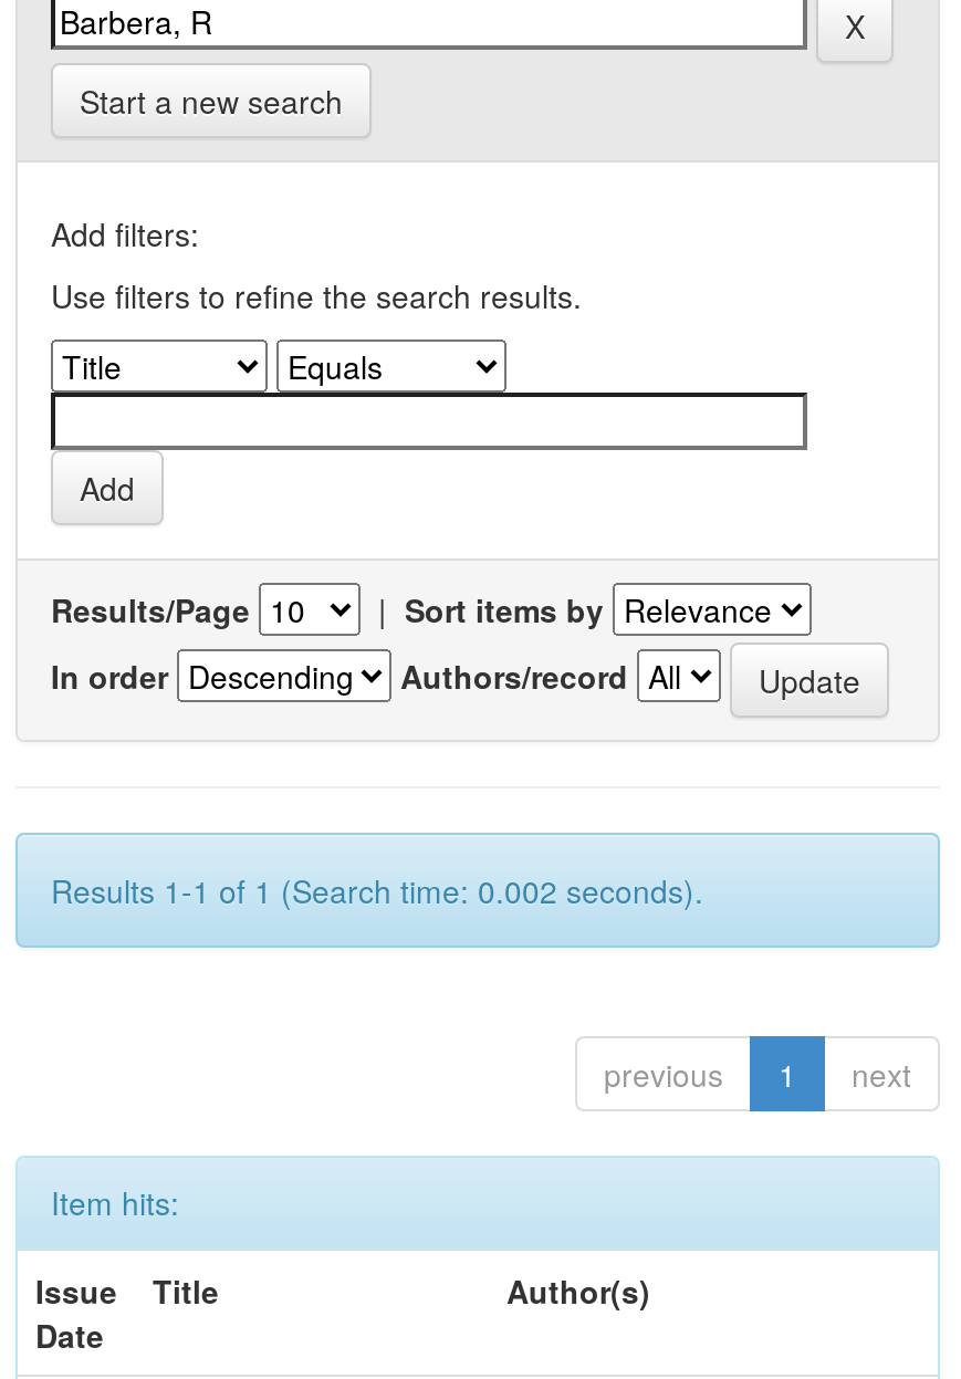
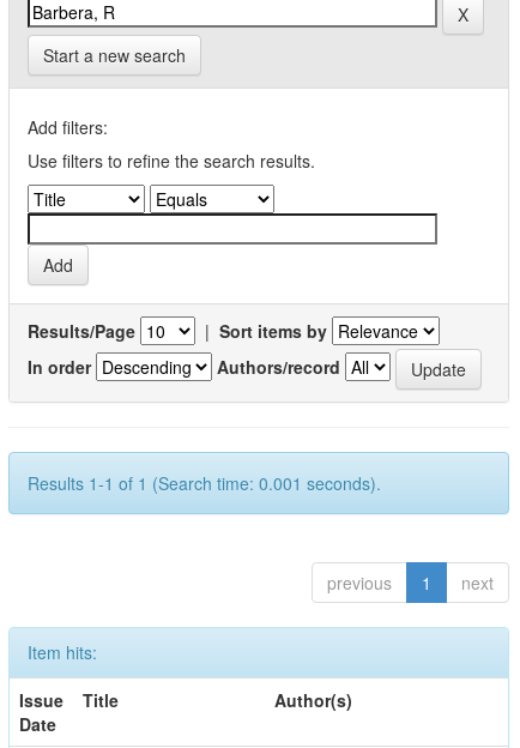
[51,868,703,912] Results 1-1 of 1 (Search time: 0.002 seconds). -> [28,471,381,495] Results 1-1 of 1 (Search time: 0.001 seconds).

